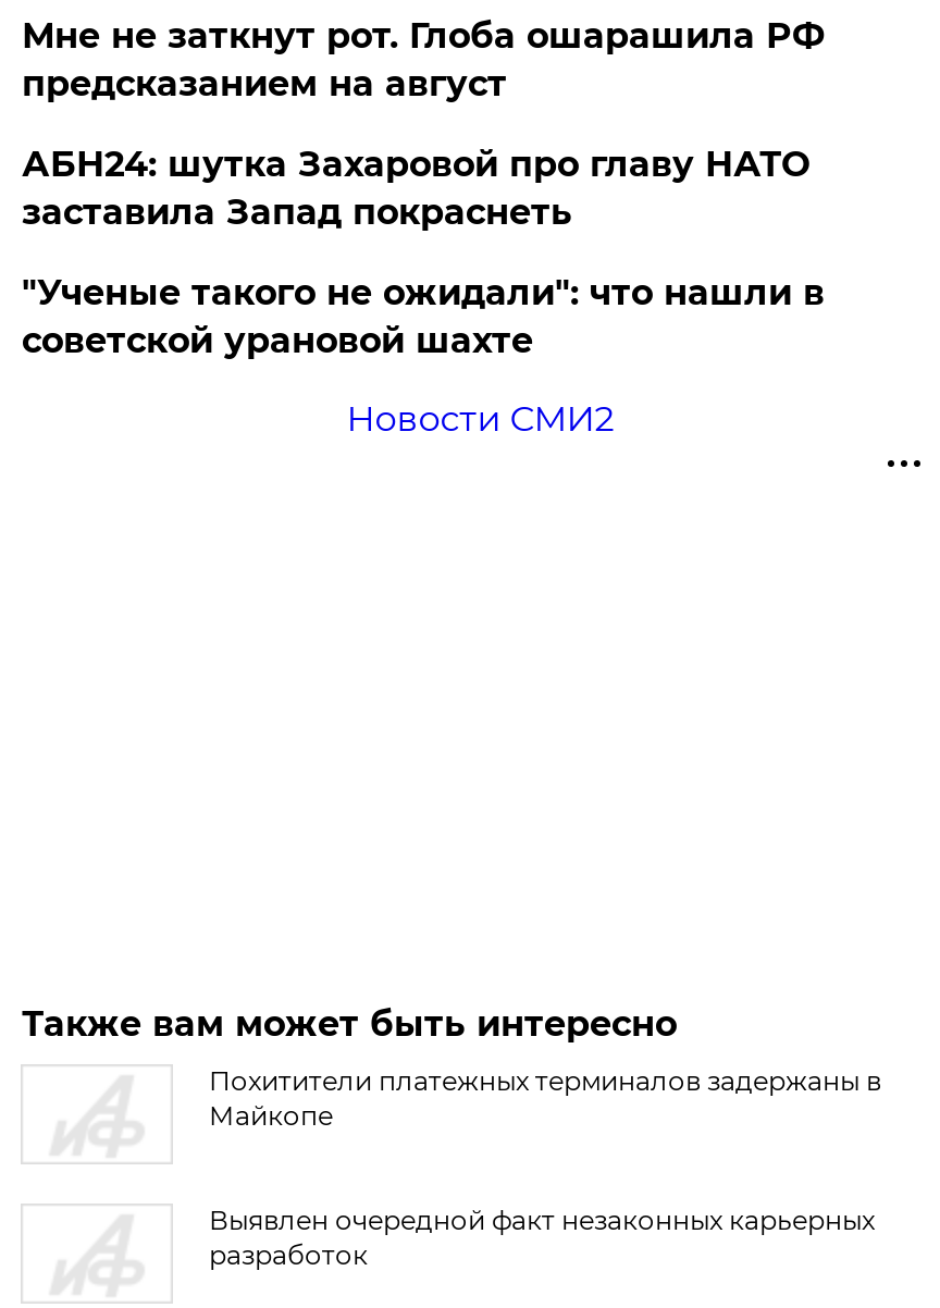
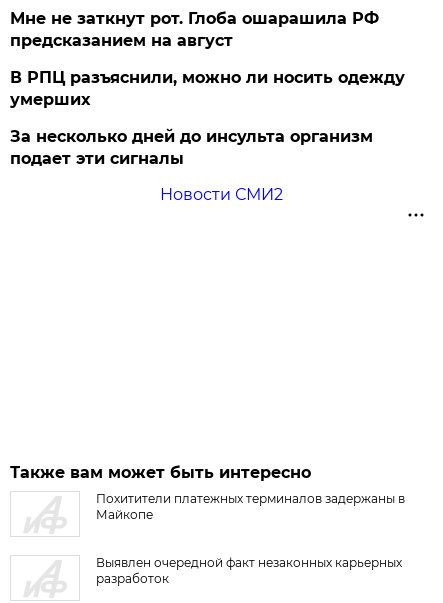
[22,144,809,233] АБН24: шутка Захаровой про главу НАТО | заставила Запад покраснеть -> [10,68,405,109] В РПЦ разъяснили, можно ли носить одежду | умерших
[22,272,824,361] "Ученые такого не ожидали": что нашли в | советской урановой шахте -> [10,127,373,168] За несколько дней до инсульта организм | подает эти сигналы

